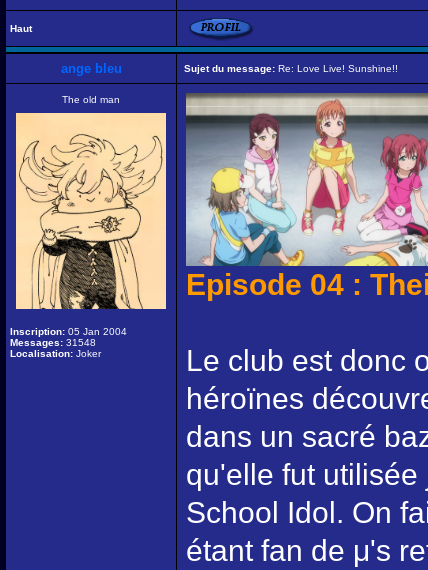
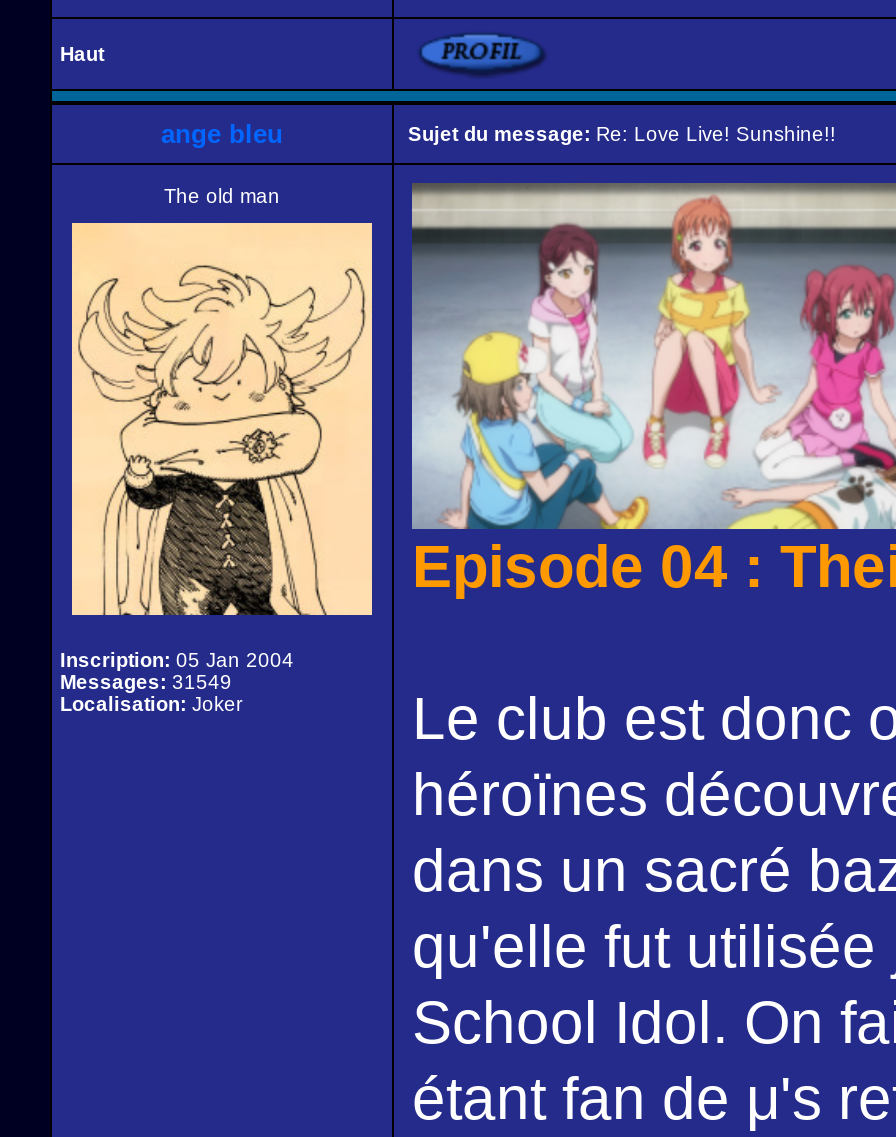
[10,337,96,348] Messages: 31548 -> [60,671,232,693] Messages: 31549

